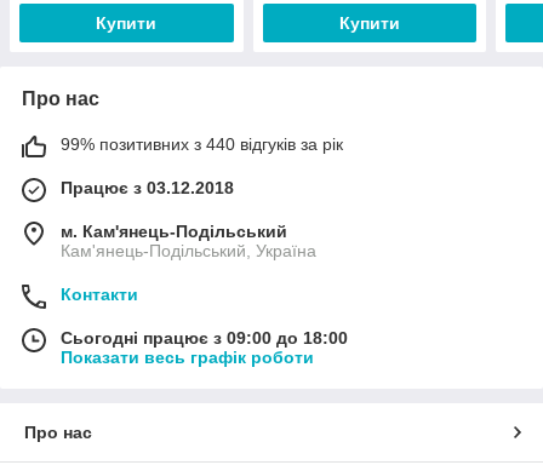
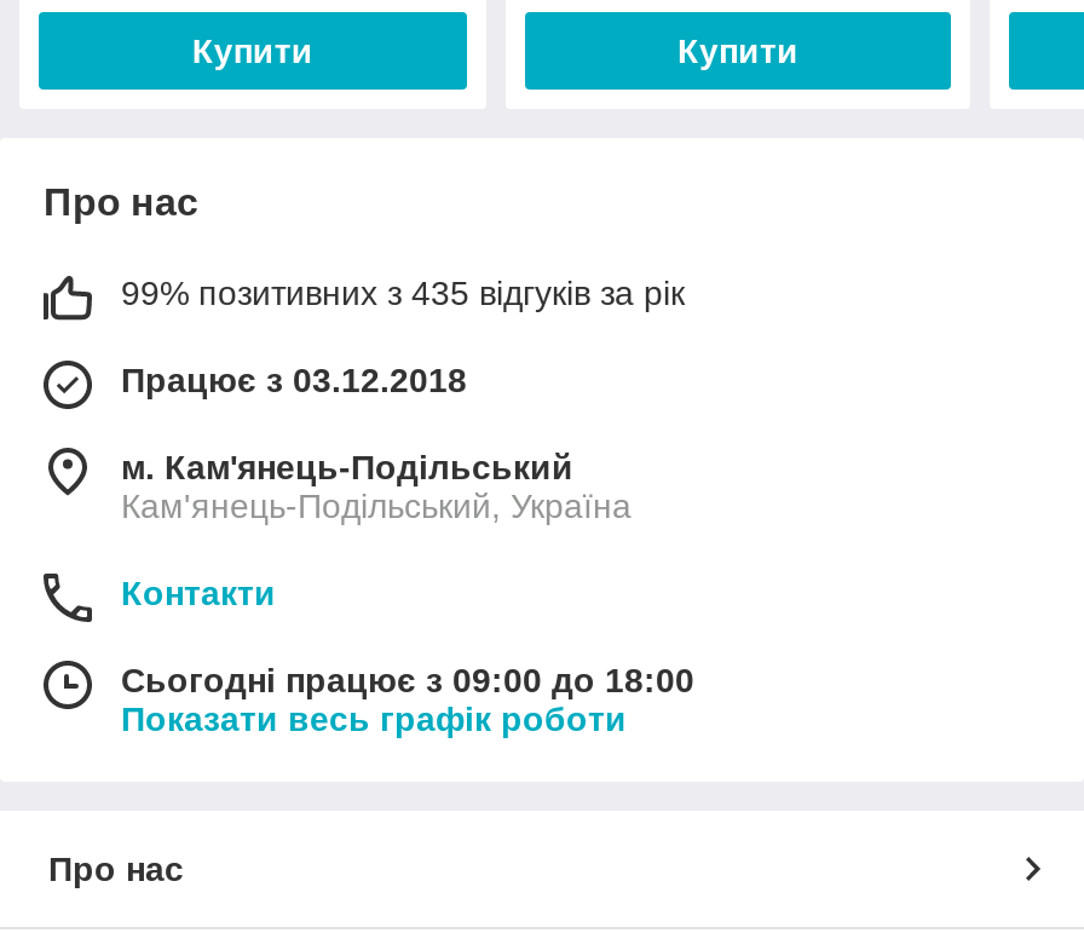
[61,135,343,154] 99% позитивних з 440 відгуків за рік -> [121,274,685,313] 99% позитивних з 435 відгуків за рік

